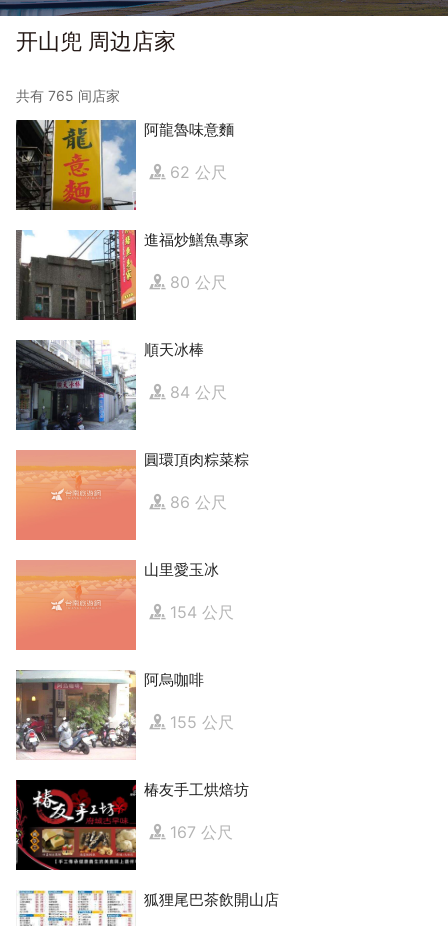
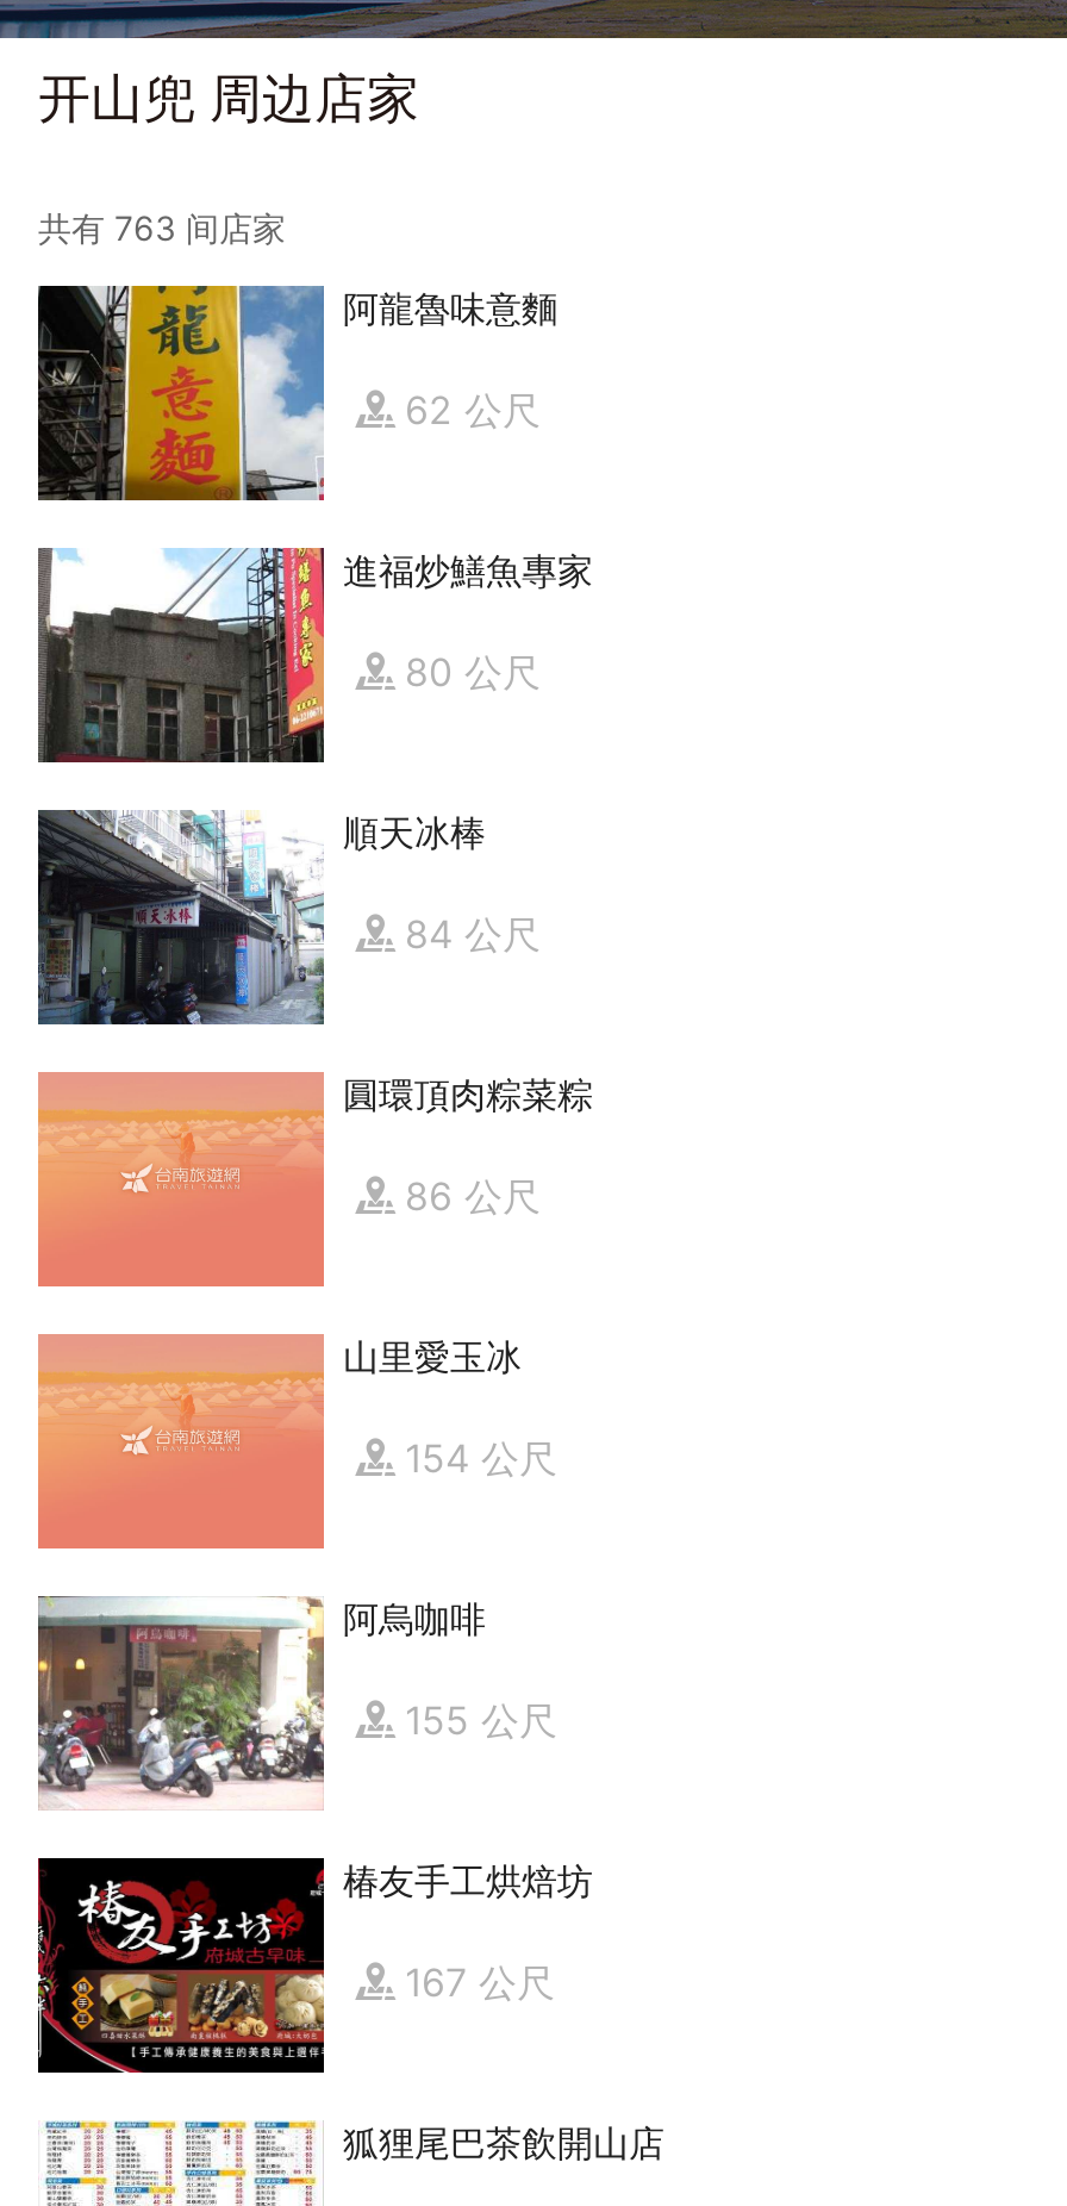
[16,87,120,104] 共有 765 间店家 -> [38,207,286,248] 共有 763 间店家

